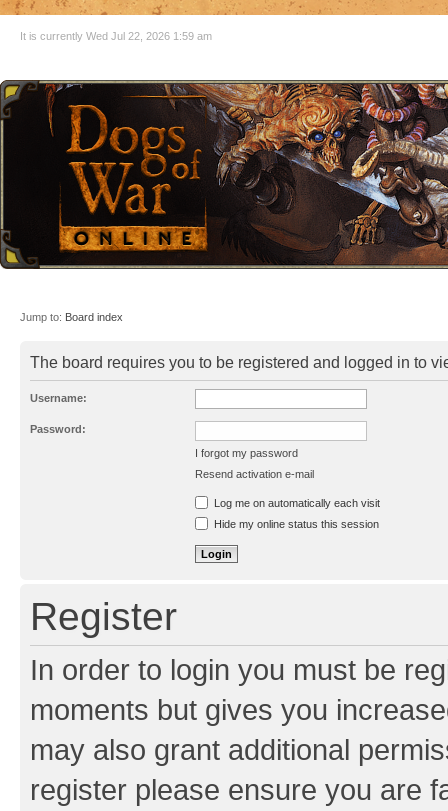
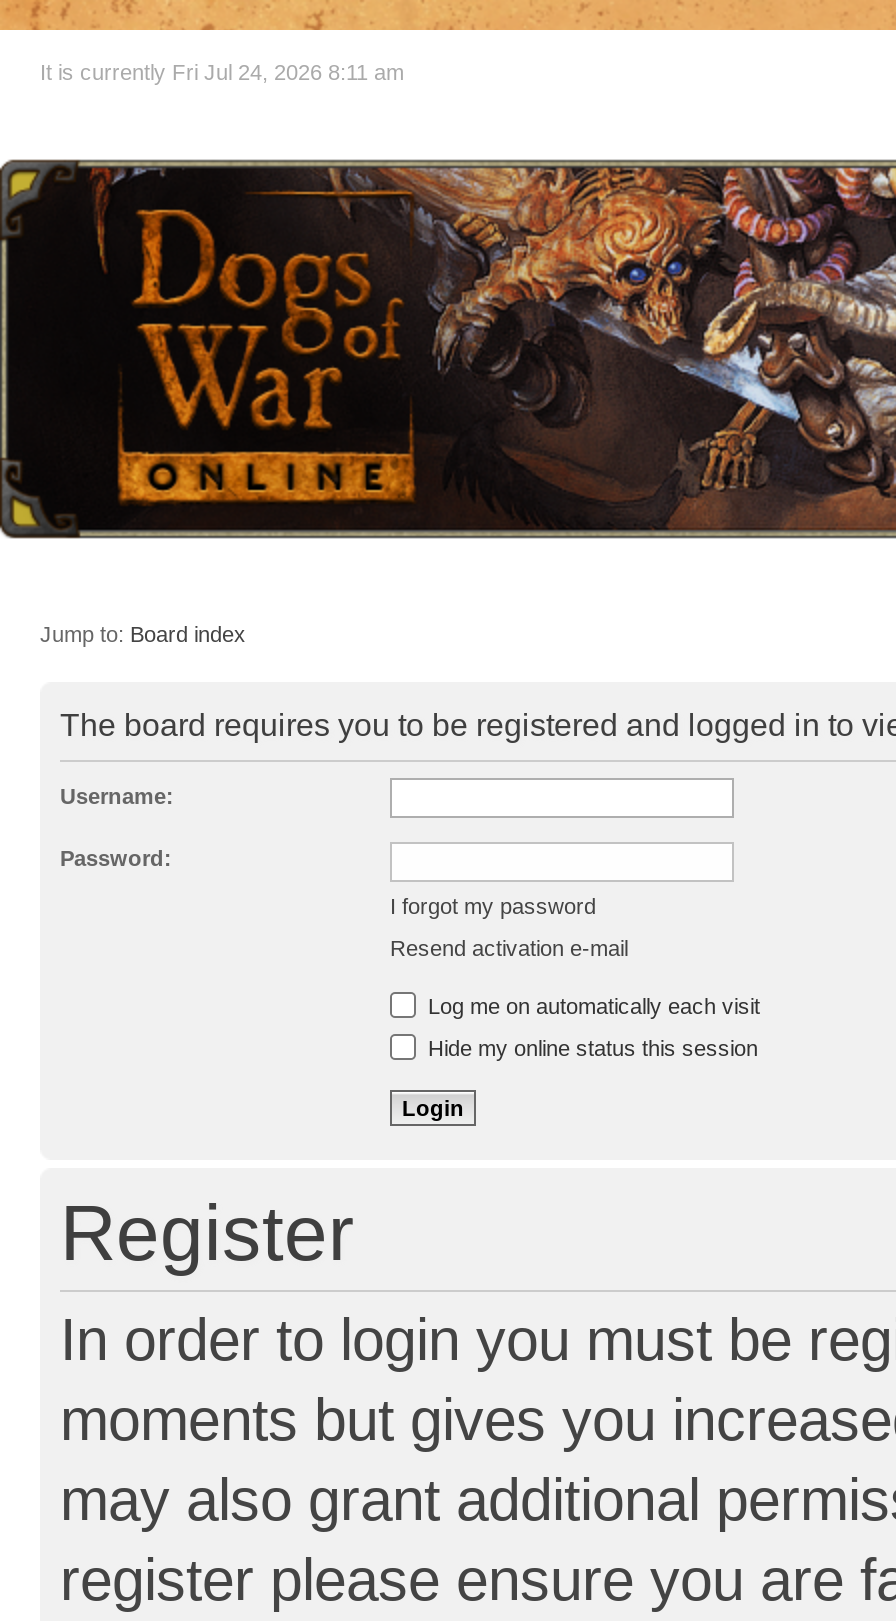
[20,30,212,42] It is currently Wed Jul 22, 2026 1:59 am -> [40,60,404,84] It is currently Fri Jul 24, 2026 8:11 am

